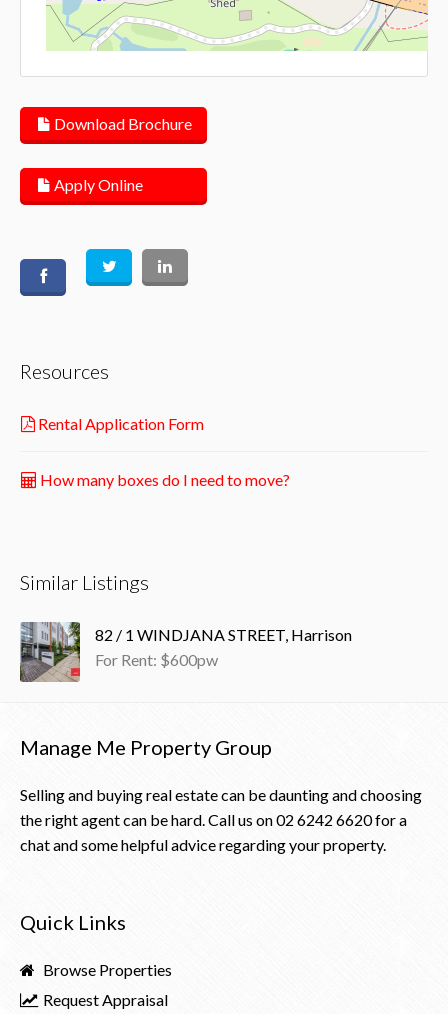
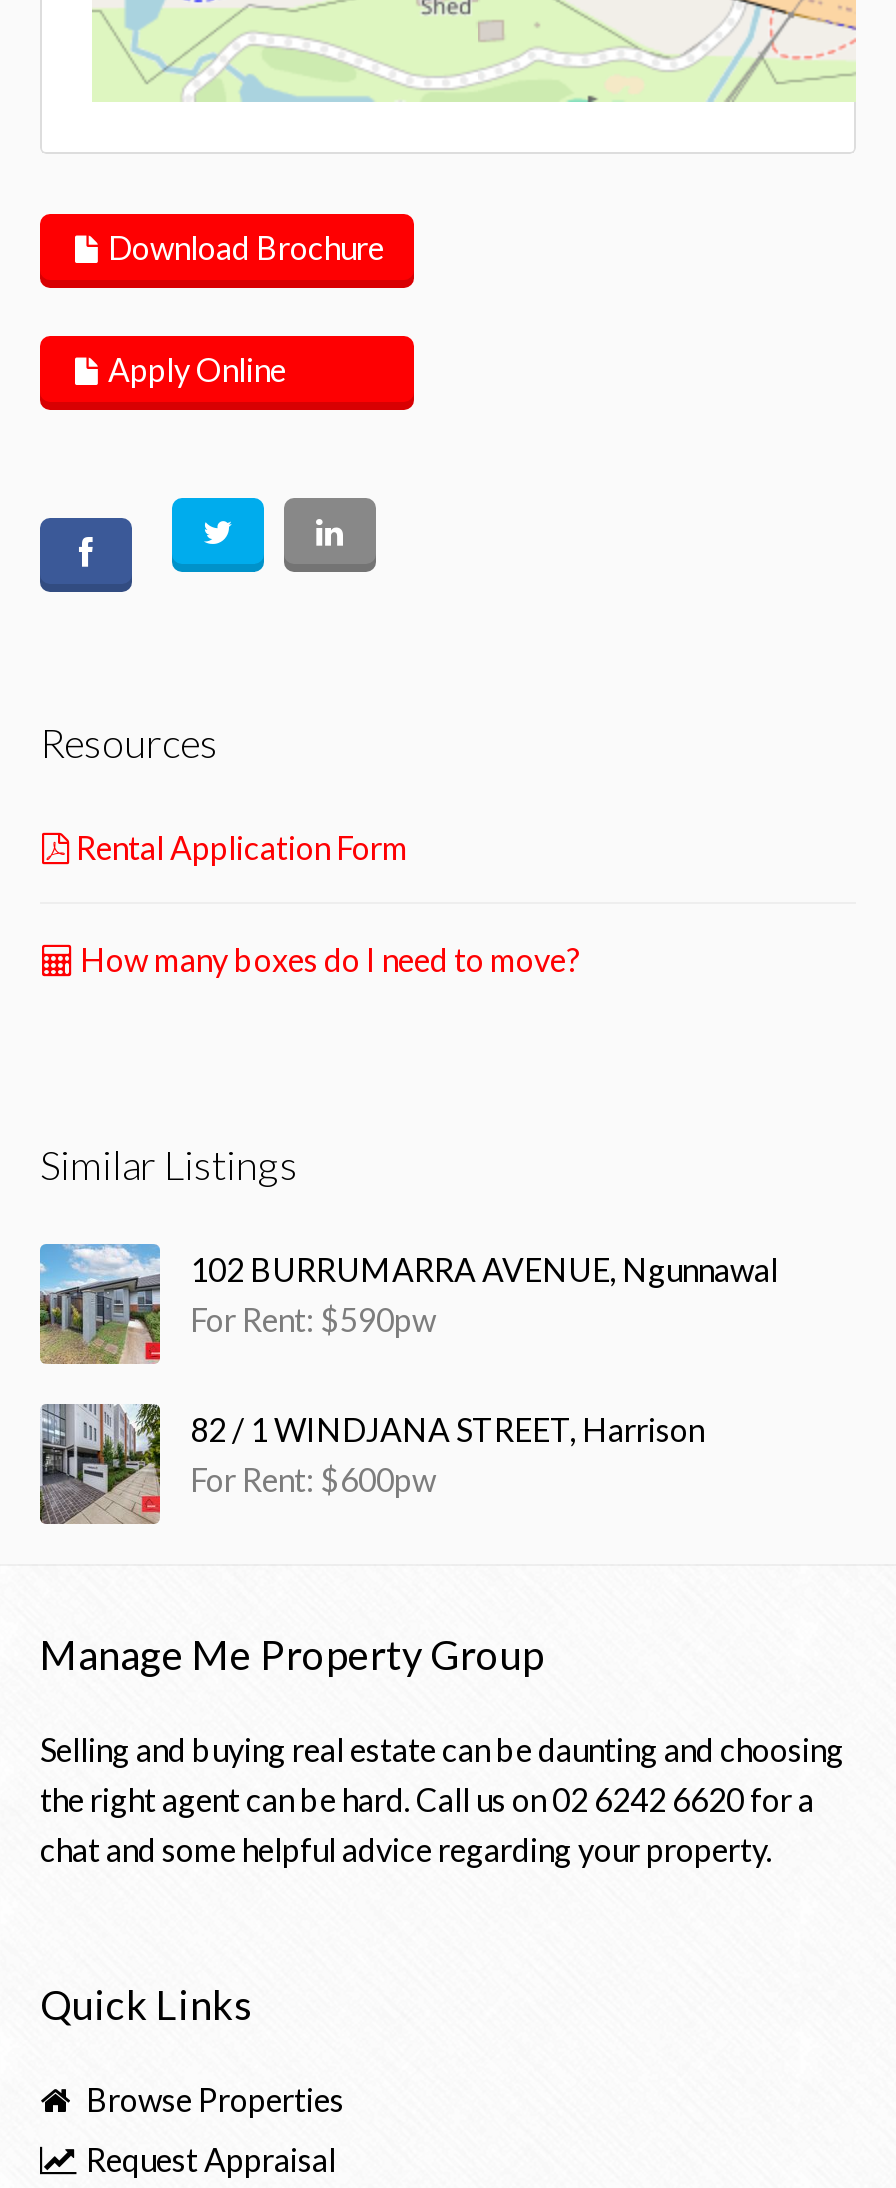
none -> [38,1242,778,1364] [image] | 102 BURRUMARRA AVENUE, Ngunnawal | For Rent: $590pw

